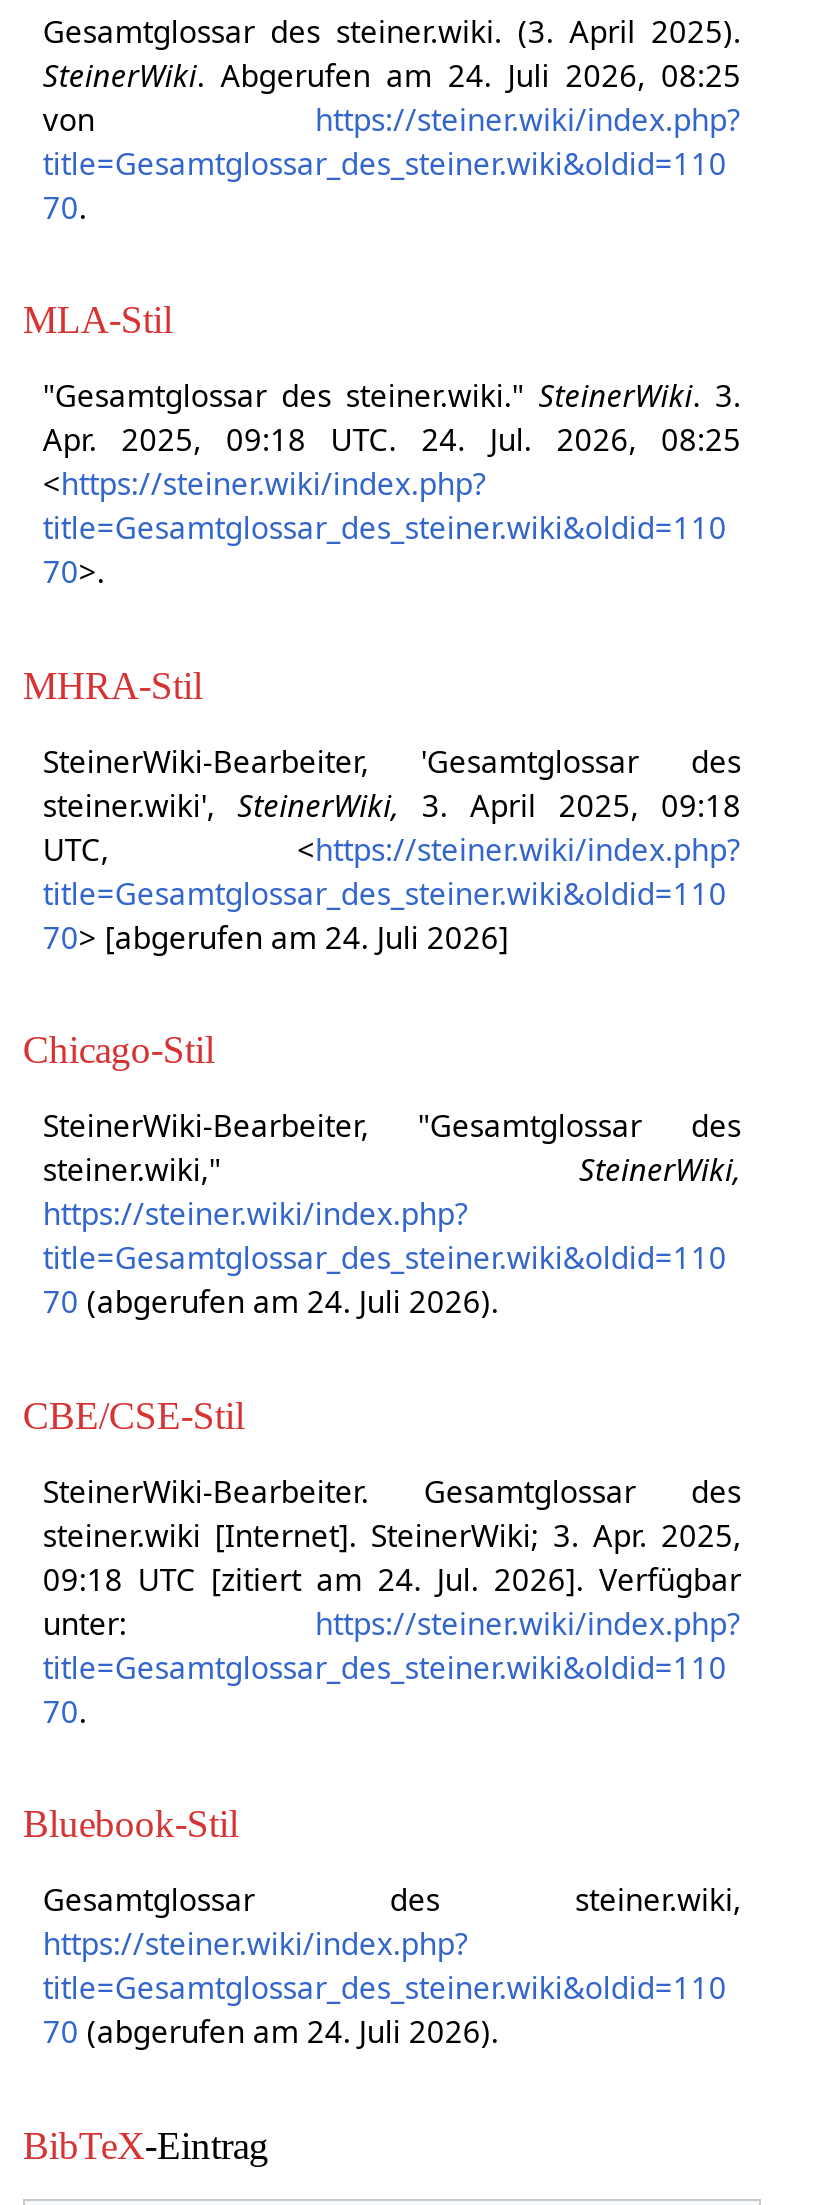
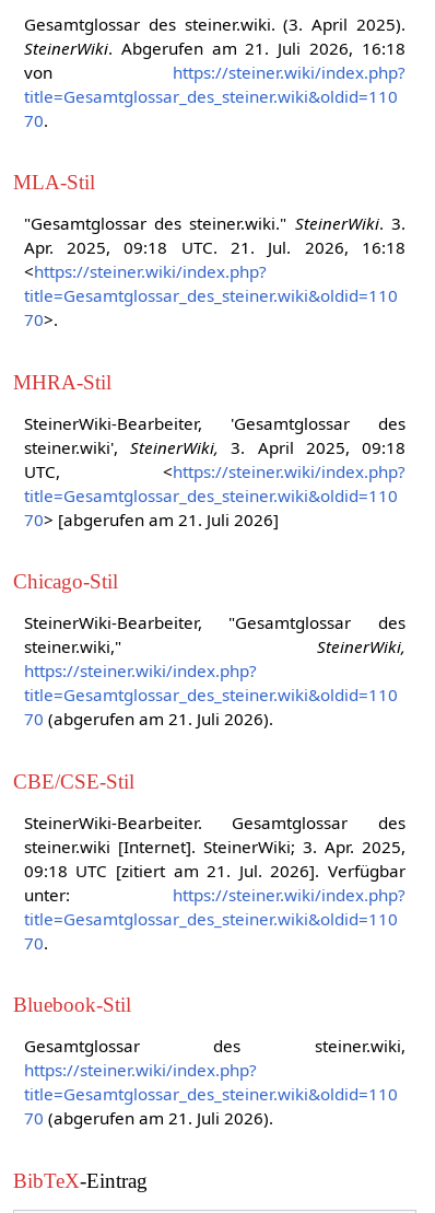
[43,54,741,94] SteinerWiki. Abgerufen am 24. Juli 2026, 08:25 -> [24,37,405,59] SteinerWiki. Abgerufen am 21. Juli 2026, 16:18
[43,419,741,459] Apr. 2025, 09:18 UTC. 24. Jul. 2026, 08:25 -> [24,236,405,258] Apr. 2025, 09:18 UTC. 21. Jul. 2026, 16:18
[43,917,509,957] 70> [abgerufen am 24. Juli 2026] -> [24,508,278,530] 70> [abgerufen am 21. Juli 2026]
[43,1282,499,1322] 70 (abgerufen am 24. Juli 2026). -> [24,708,273,730] 70 (abgerufen am 21. Juli 2026).
[43,1559,741,1599] 09:18 UTC [zitiert am 24. Jul. 2026]. Verfügbar -> [24,860,405,881] 09:18 UTC [zitiert am 21. Jul. 2026]. Verfügbar
[43,2012,499,2052] 70 (abgerufen am 24. Juli 2026). -> [24,1107,273,1129] 70 (abgerufen am 21. Juli 2026).

